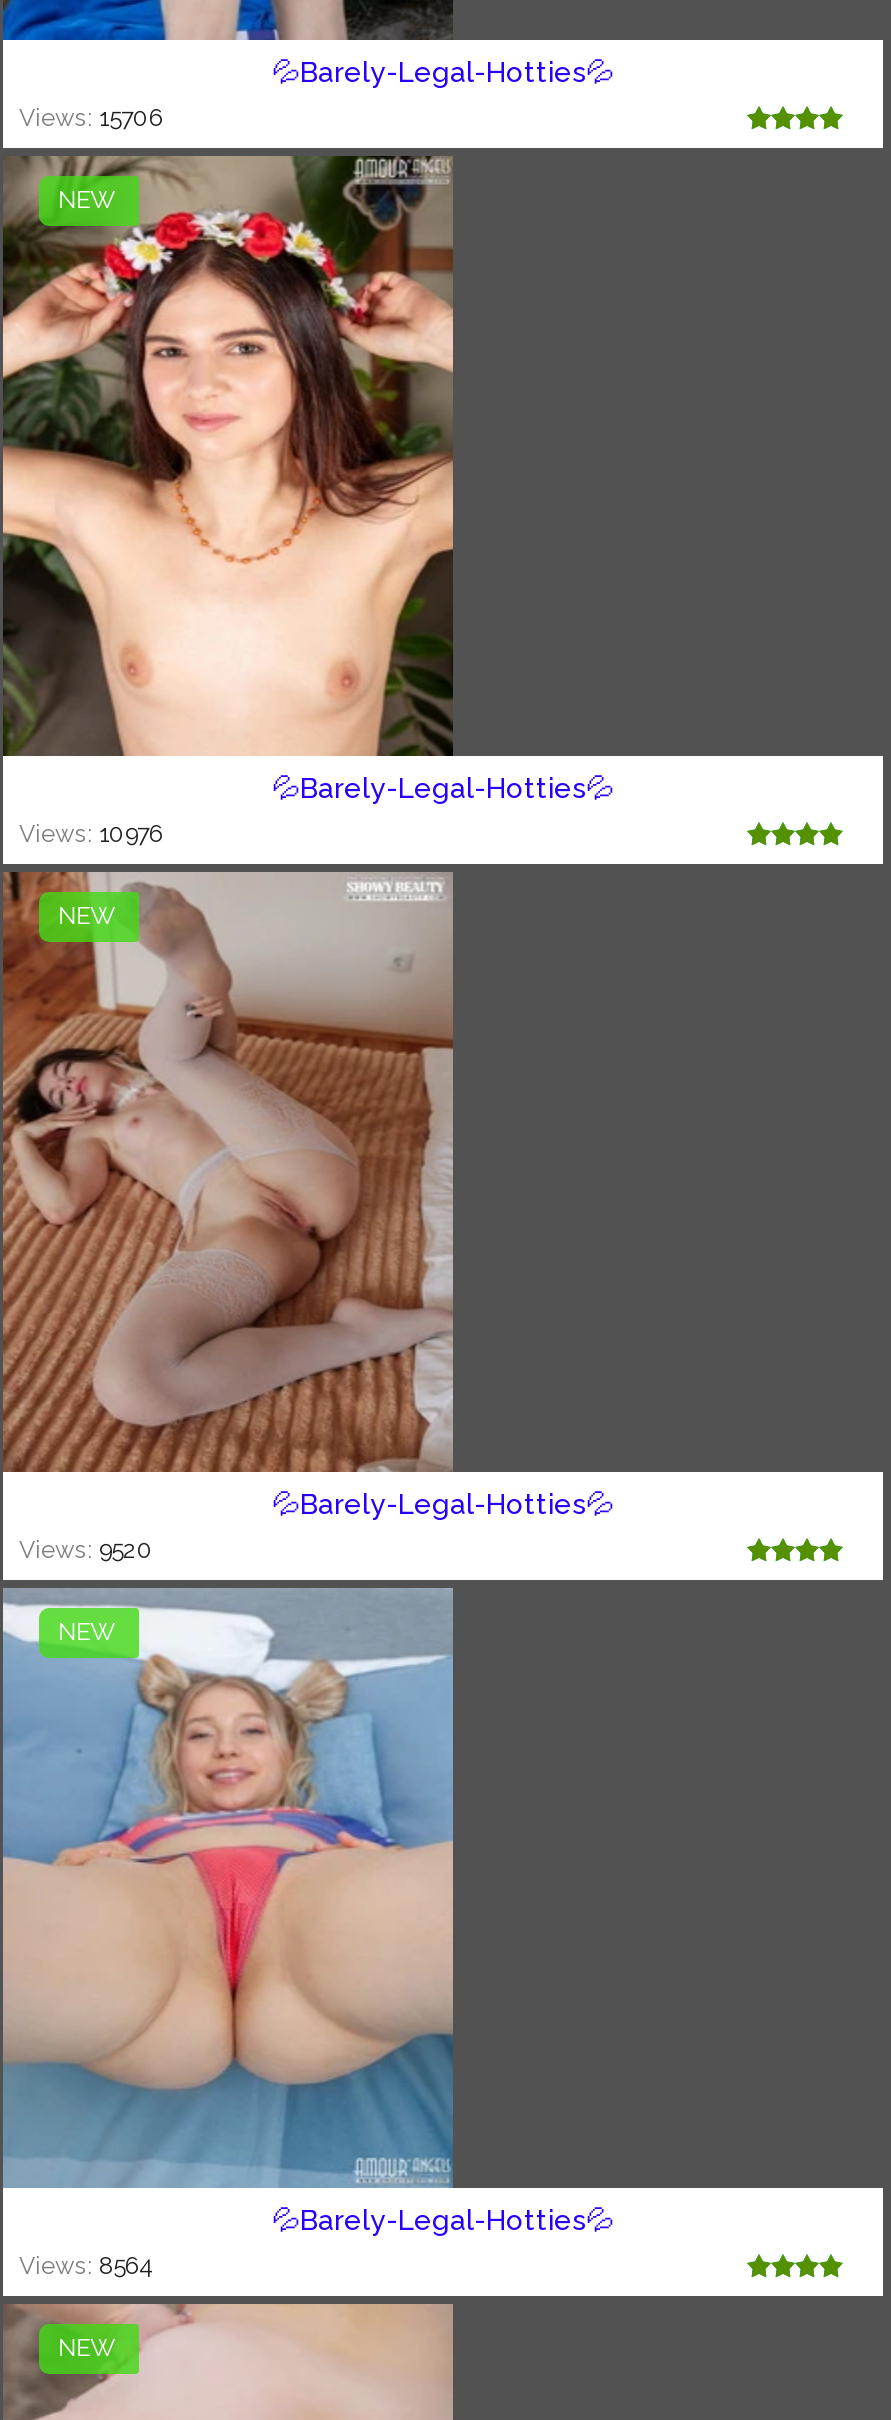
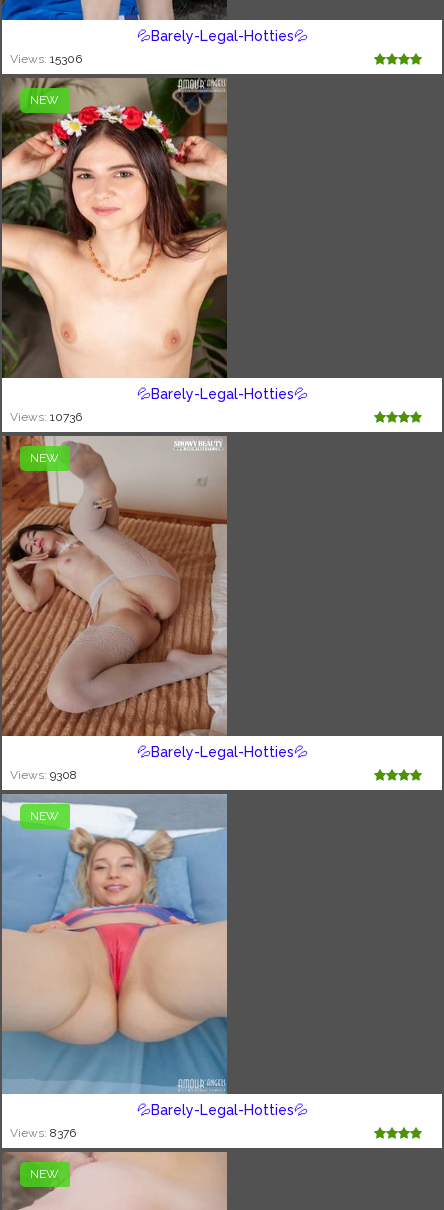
[19,104,163,132] Views: 15706 -> [10,52,82,66] Views: 15306
[19,820,163,848] Views: 10976 -> [10,410,82,424] Views: 10736
[19,1536,153,1564] Views: 9520 -> [10,768,77,782] Views: 9308
[19,2252,151,2280] Views: 8564 -> [10,1126,76,1140] Views: 8376

